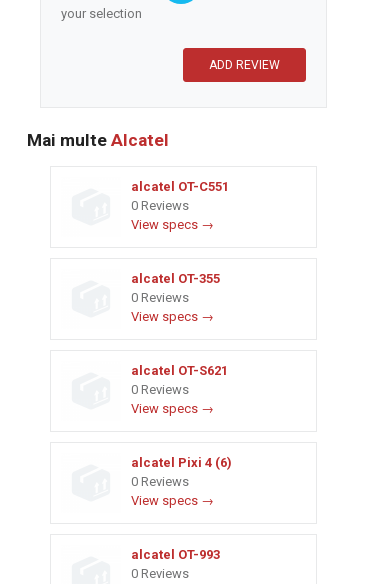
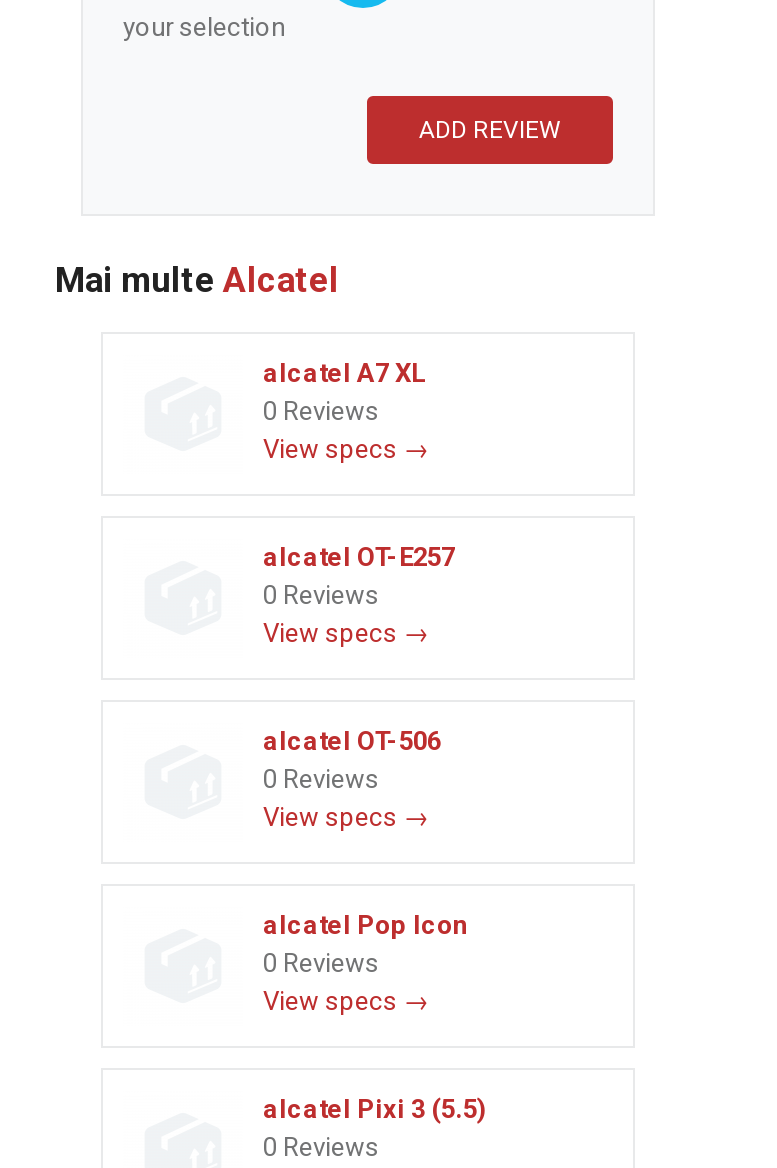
[131,179,229,194] alcatel OT-C551 -> [263,358,425,388] alcatel A7 XL
[131,271,220,286] alcatel OT-355 -> [263,542,455,572] alcatel OT-E257
[131,363,228,378] alcatel OT-S621 -> [263,726,441,756] alcatel OT-506
[131,455,232,470] alcatel Pixi 4 (6) -> [263,910,469,940] alcatel Pop Icon
[131,547,220,562] alcatel OT-993 -> [263,1094,487,1124] alcatel Pixi 3 (5.5)

